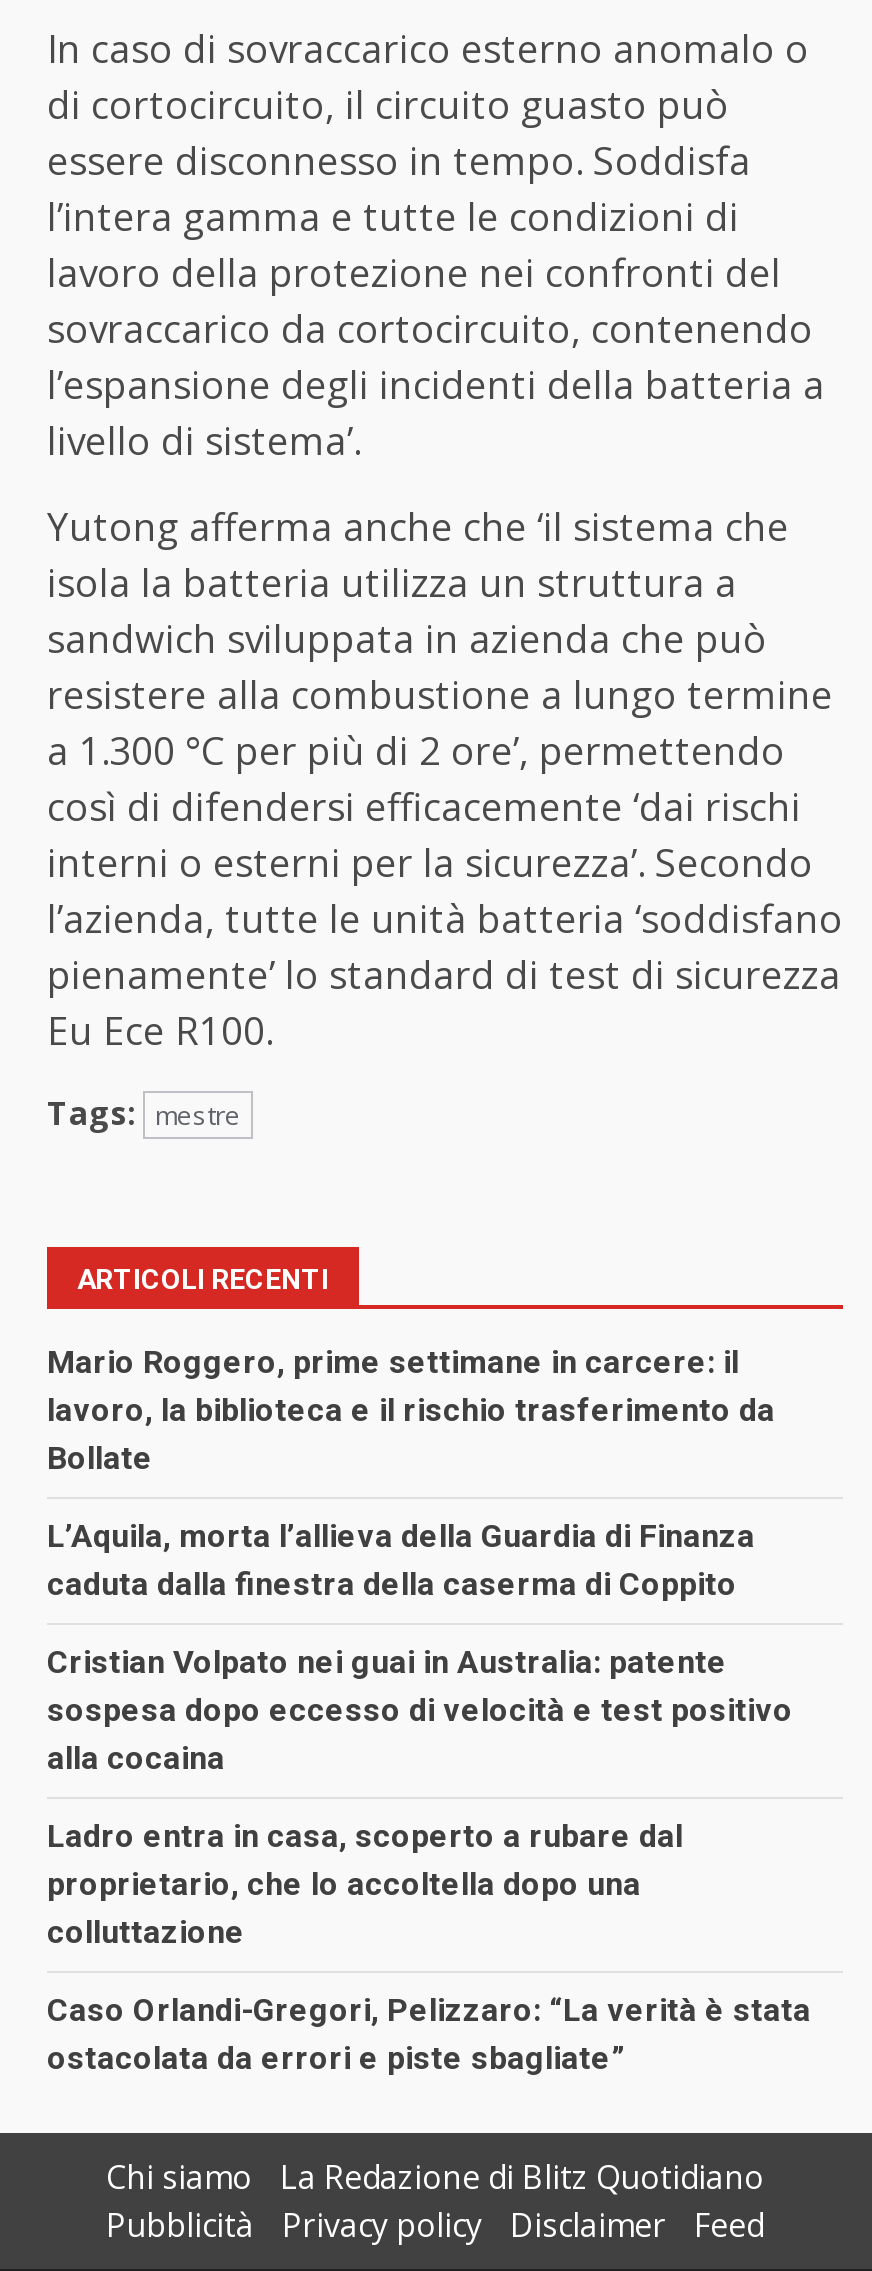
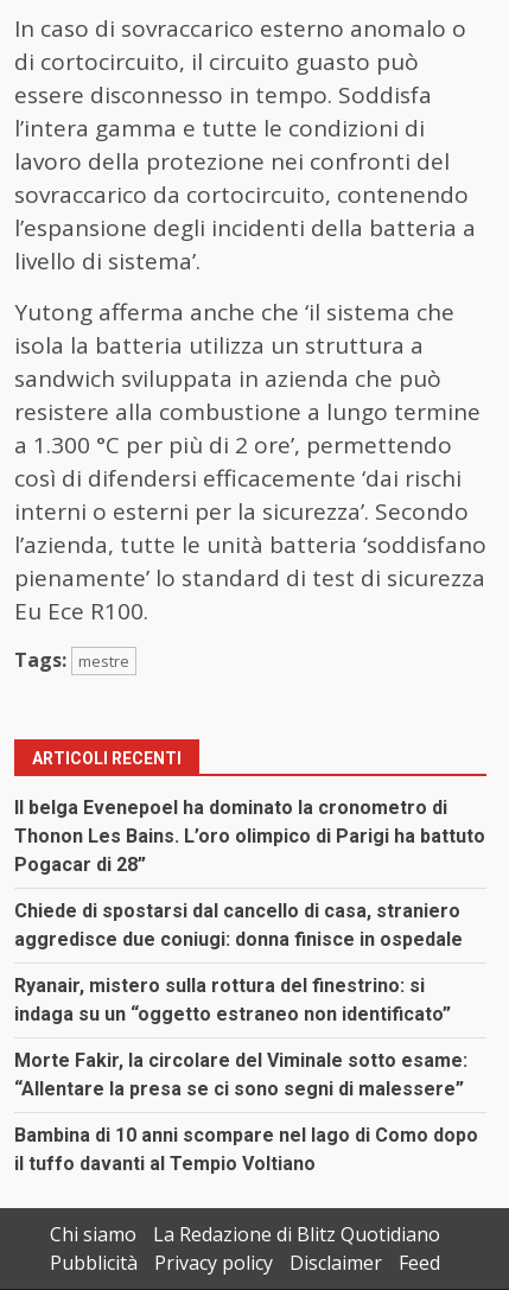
[47,1342,775,1476] Mario Roggero, prime settimane in carcere: il | lavoro, la biblioteca e il rischio trasferimento da | Bollate -> [14,796,485,875] Il belga Evenepoel ha dominato la cronometro di | Thonon Les Bains. L’oro olimpico di Parigi ha battuto | Pogacar di 28”
[47,1516,755,1602] L’Aquila, morta l’allieva della Guardia di Finanza | caduta dalla finestra della caserma di Coppito -> [14,899,463,950] Chiede di spostarsi dal cancello di casa, straniero | aggredisce due coniugi: donna finisce in ospedale
[47,1642,793,1776] Cristian Volpato nei guai in Australia: patente | sospesa dopo eccesso di velocità e test positivo | alla cocaina -> [14,974,451,1025] Ryanair, mistero sulla rottura del finestrino: si | indaga su un “oggetto estraneo non identificato”
[47,1816,683,1950] Ladro entra in casa, scoperto a rubare dal | proprietario, che lo accoltella dopo una | colluttazione -> [14,1049,467,1100] Morte Fakir, la circolare del Viminale sotto esame: | “Allentare la presa se ci sono segni di malessere”
[47,1990,811,2076] Caso Orlandi-Gregori, Pelizzaro: “La verità è stata | ostacolata da errori e piste sbagliate” -> [14,1123,478,1174] Bambina di 10 anni scompare nel lago di Como dopo | il tuffo davanti al Tempio Voltiano

